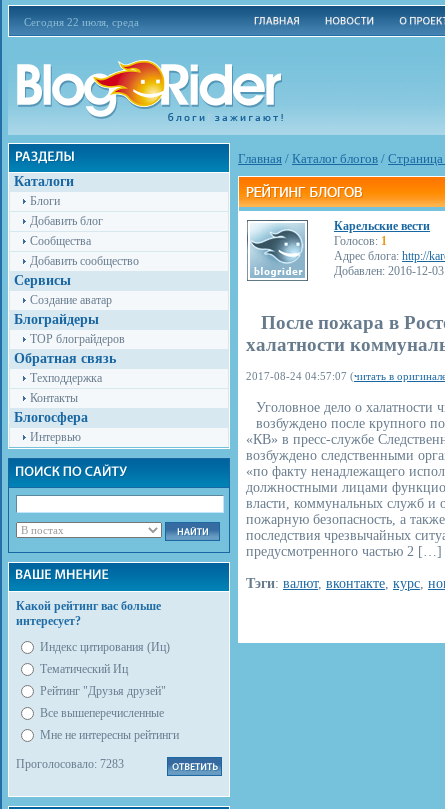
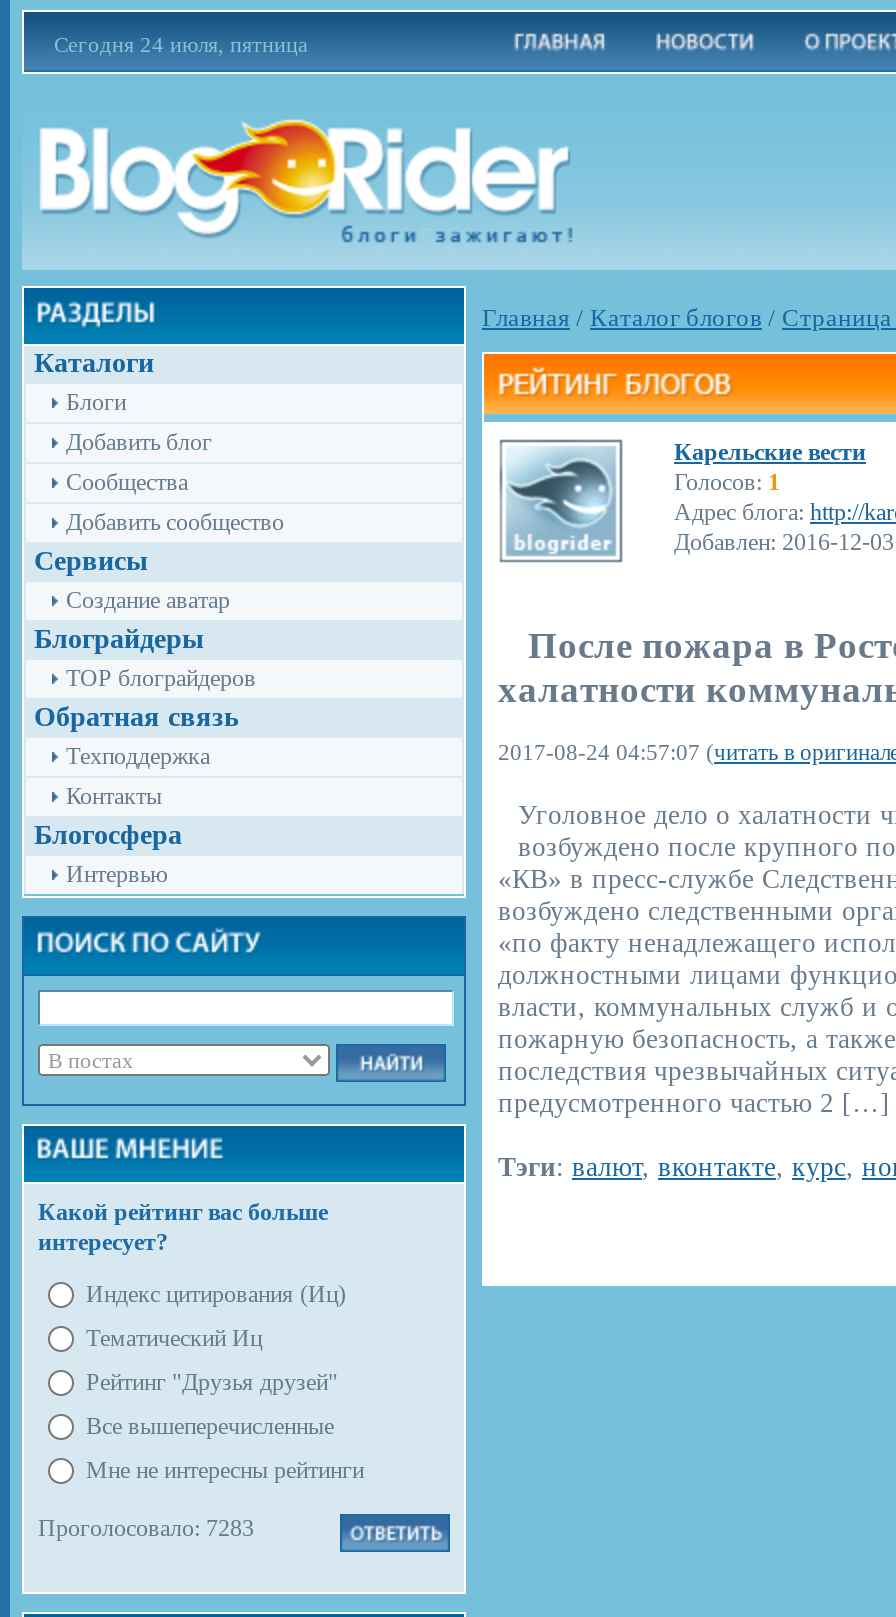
[24,16,139,28] Сегодня 22 июля, среда -> [54,32,308,56] Сегодня 24 июля, пятница

